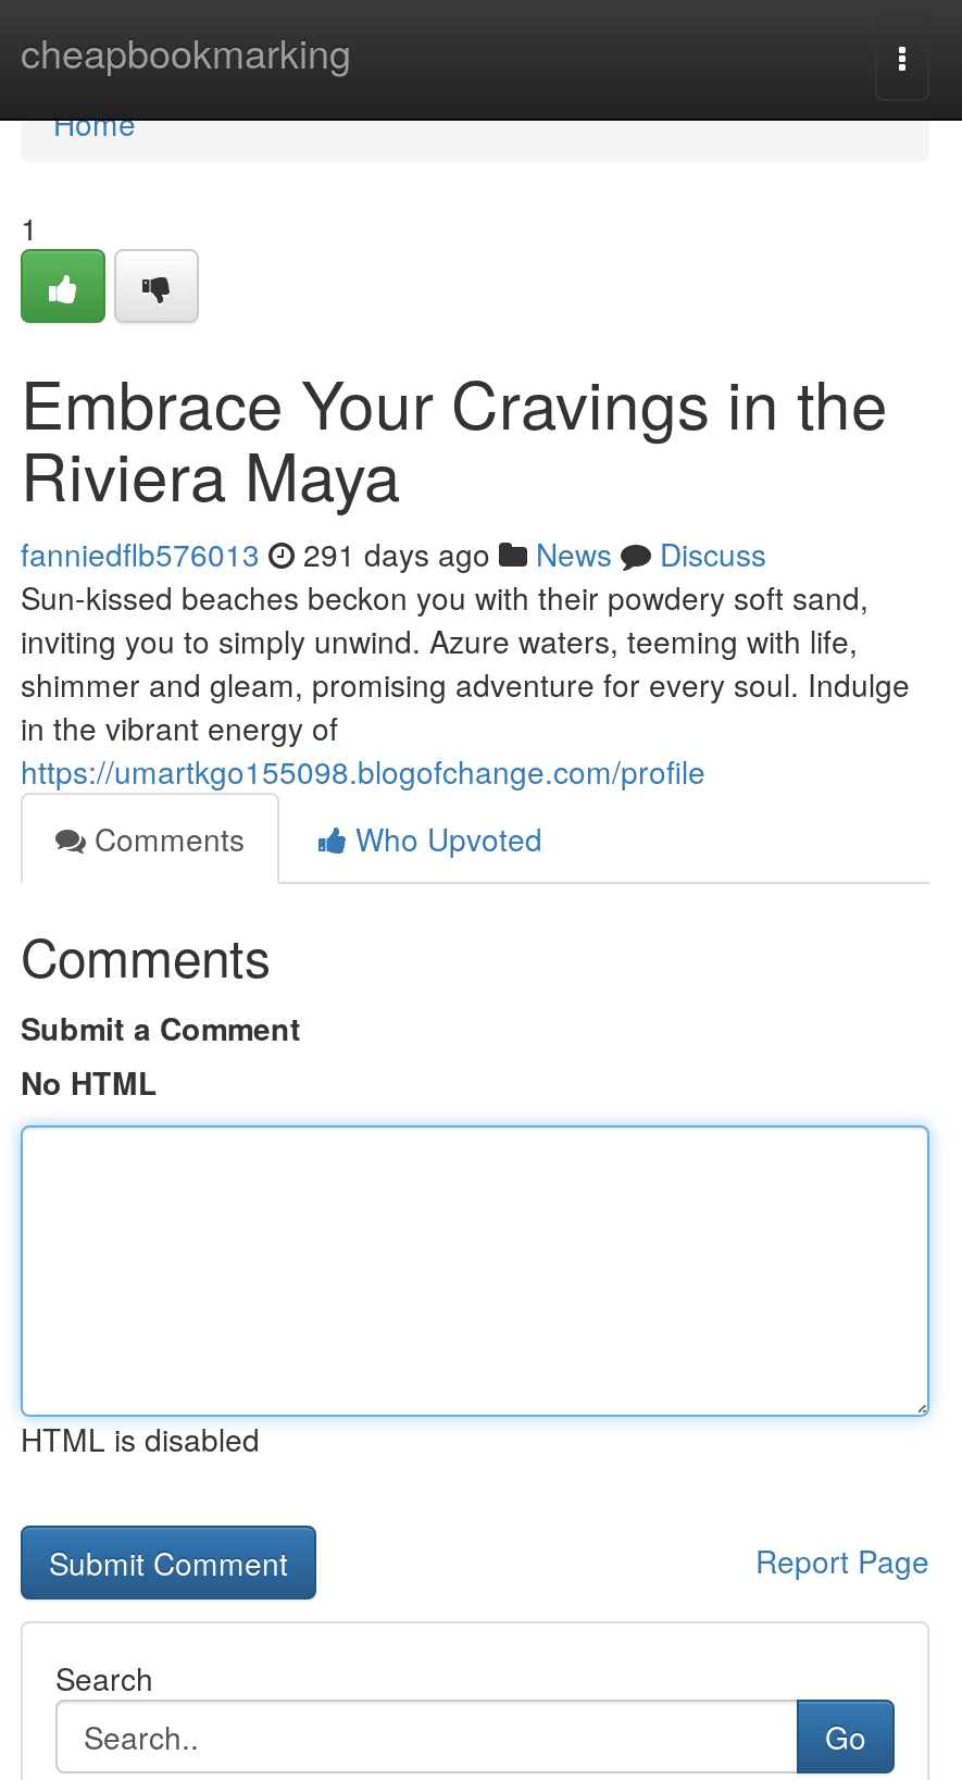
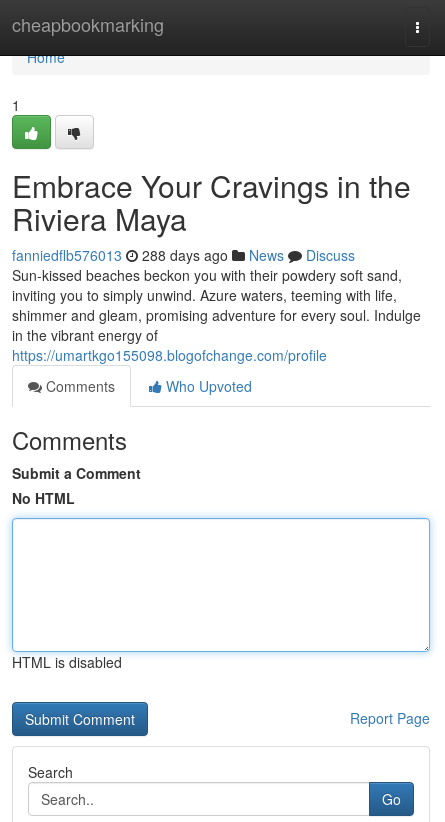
[21,532,766,575] fanniedflb576013 291 days ago News Discuss -> [12,245,355,265] fanniedflb576013 288 days ago News Discuss

